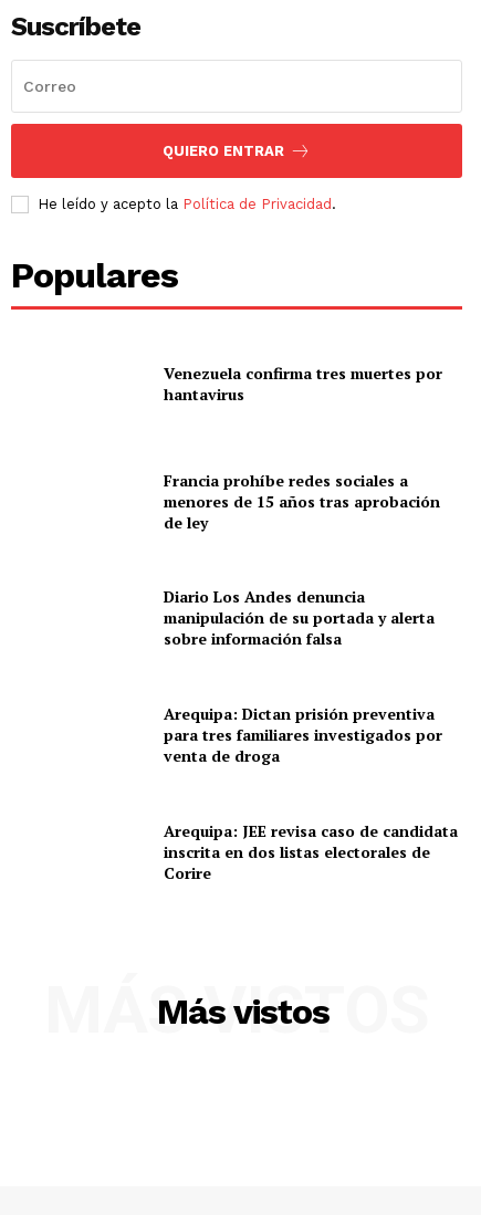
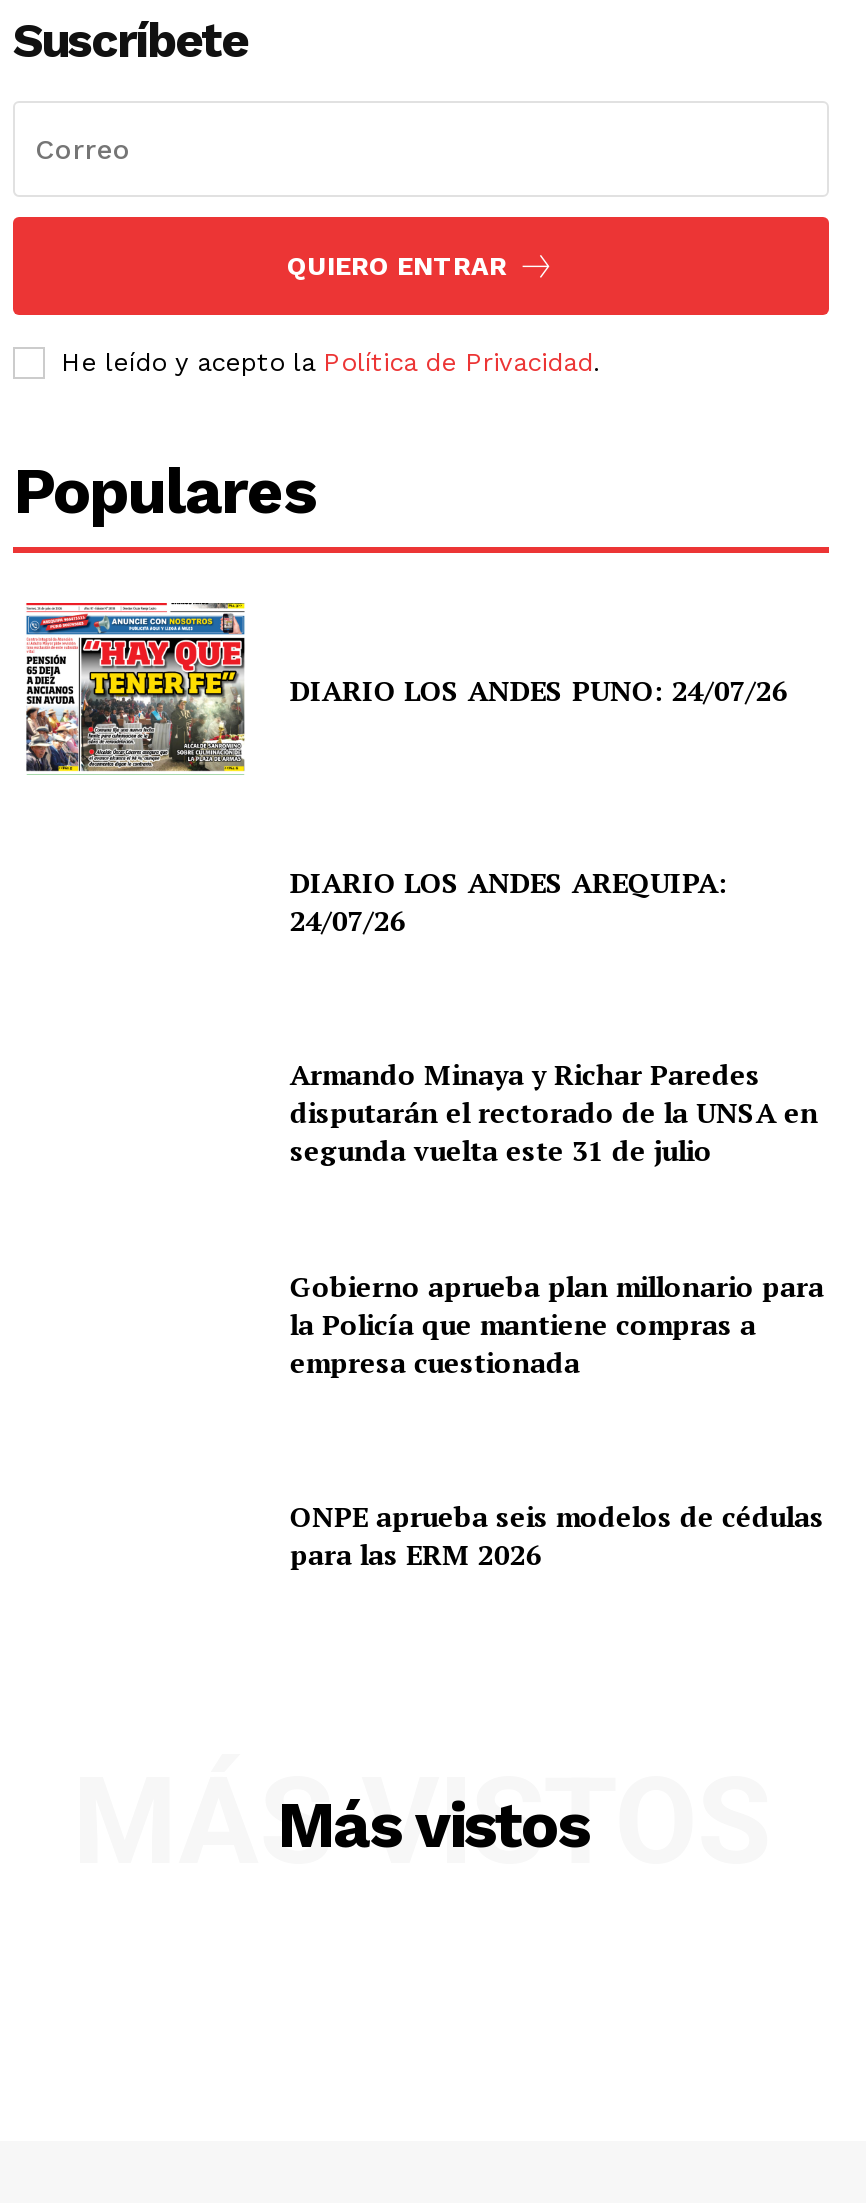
none -> [23,600,247,774] [image]
[164,363,443,405] Venezuela confirma tres muertes por | hantavirus -> [290,670,788,708] DIARIO LOS ANDES PUNO: 24/07/26
[164,469,441,532] Francia prohíbe redes sociales a | menores de 15 años tras aprobación | de ley -> [290,862,728,938] DIARIO LOS ANDES AREQUIPA: | 24/07/26
[164,586,435,649] Diario Los Andes denuncia | manipulación de su portada y alerta | sobre información falsa -> [290,1054,818,1168] Armando Minaya y Richar Paredes | disputarán el rectorado de la UNSA en | segunda vuelta este 31 de julio
[164,703,443,766] Arequipa: Dictan prisión preventiva | para tres familiares investigados por | venta de droga -> [290,1266,824,1380] Gobierno aprueba plan millonario para | la Policía que mantiene compras a | empresa cuestionada
[164,820,458,883] Arequipa: JEE revisa caso de candidata | inscrita en dos listas electorales de | Corire -> [290,1496,824,1572] ONPE aprueba seis modelos de cédulas | para las ERM 2026

